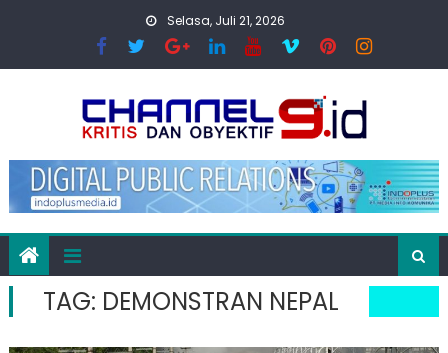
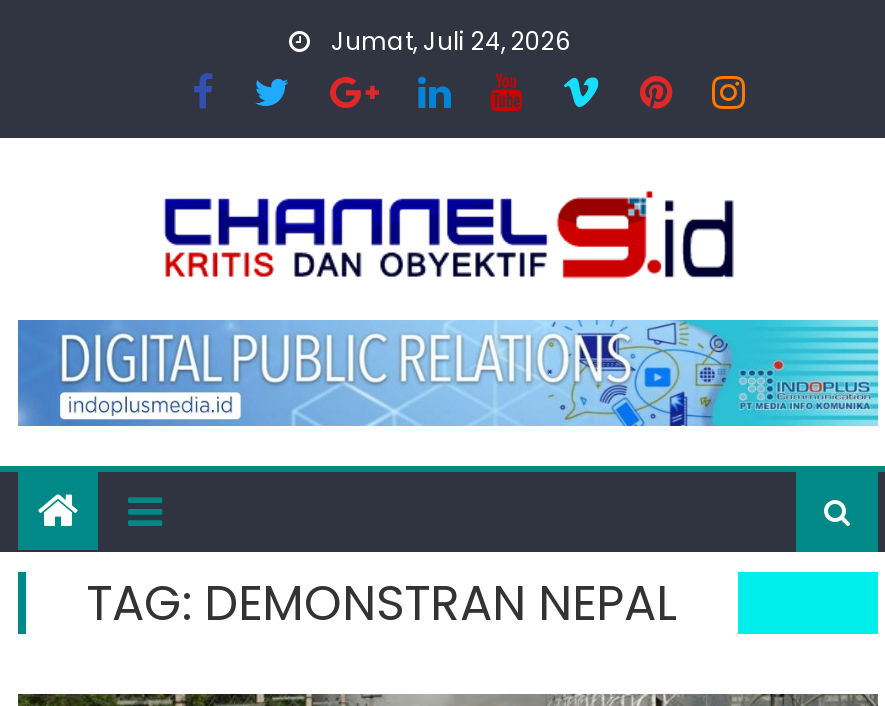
[163,12,284,29] Selasa, Juli 21, 2026 -> [325,24,571,58] Jumat, Juli 24, 2026

